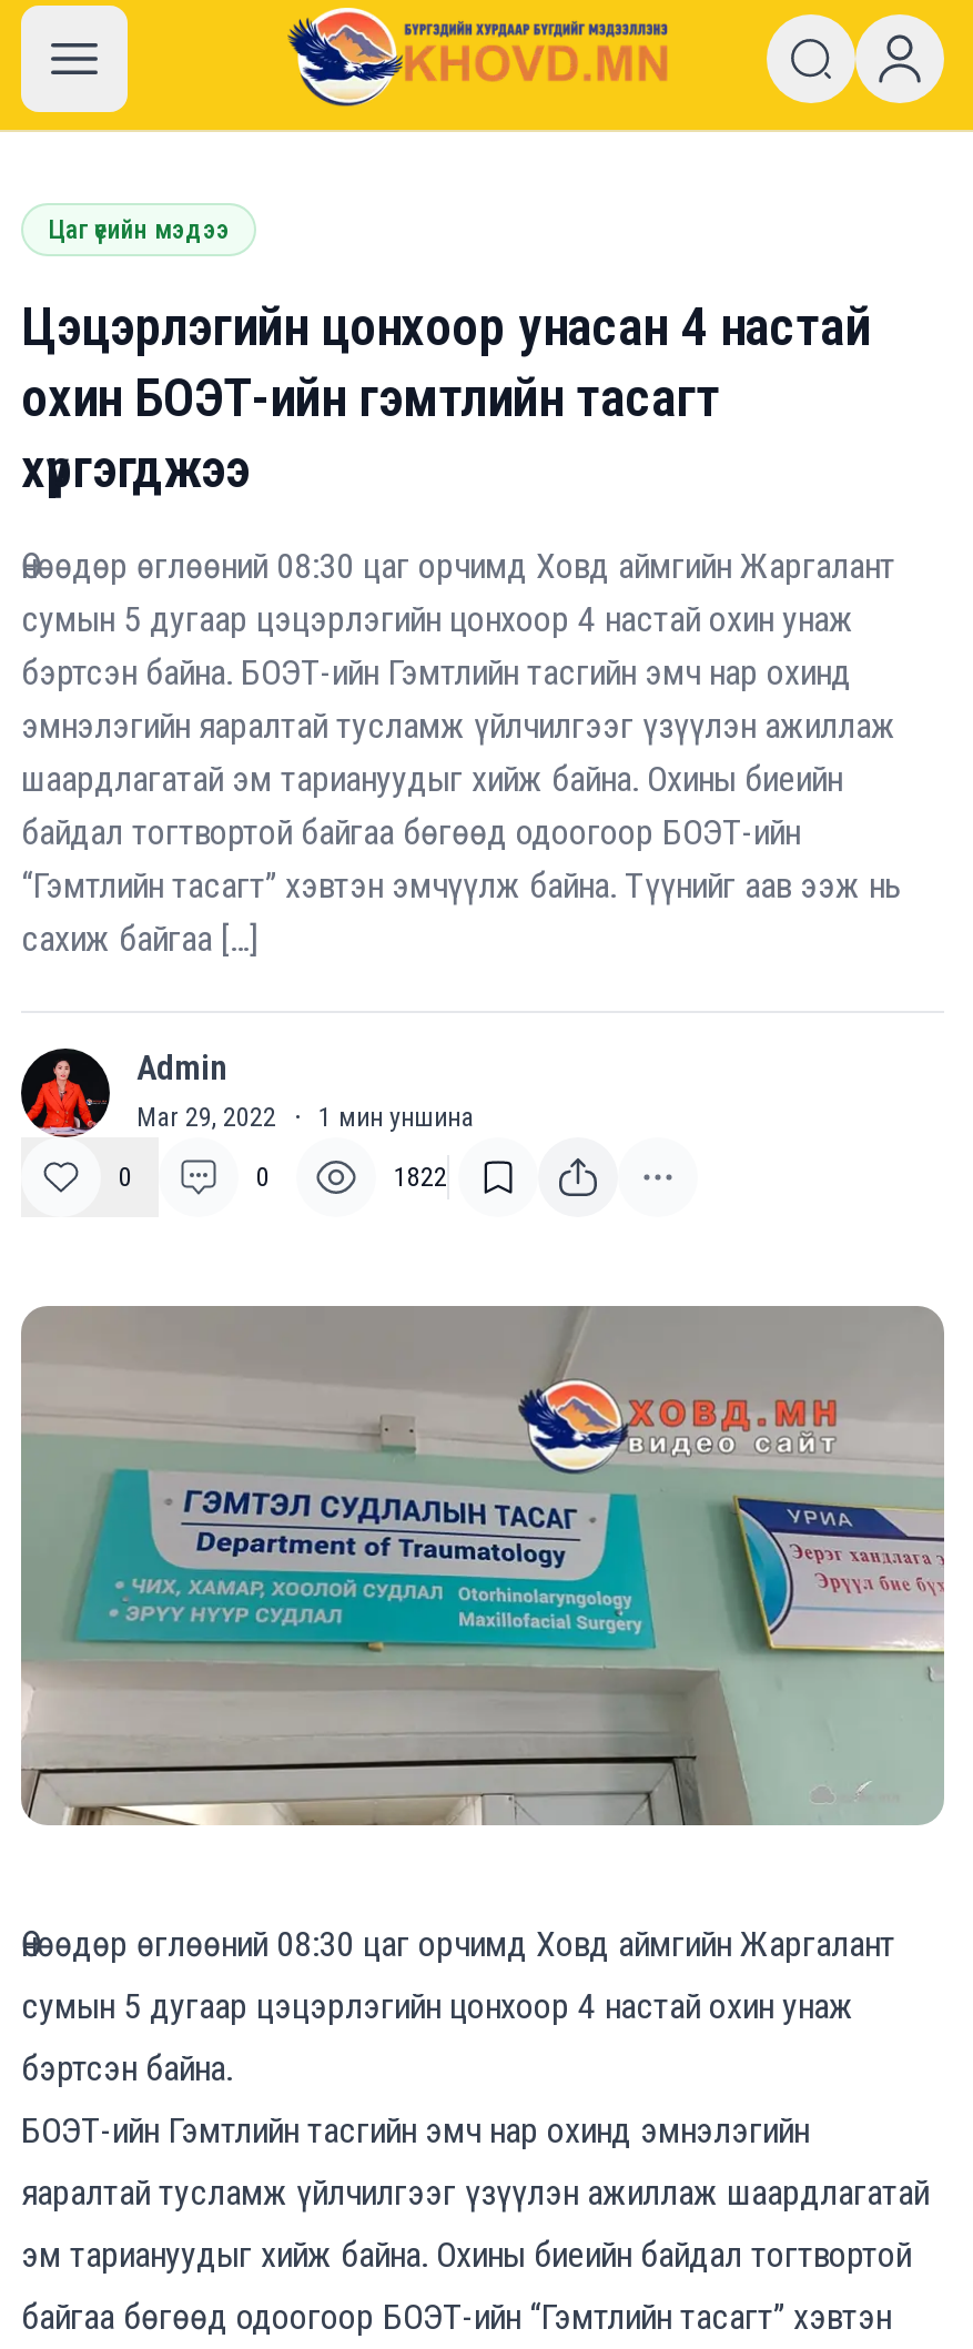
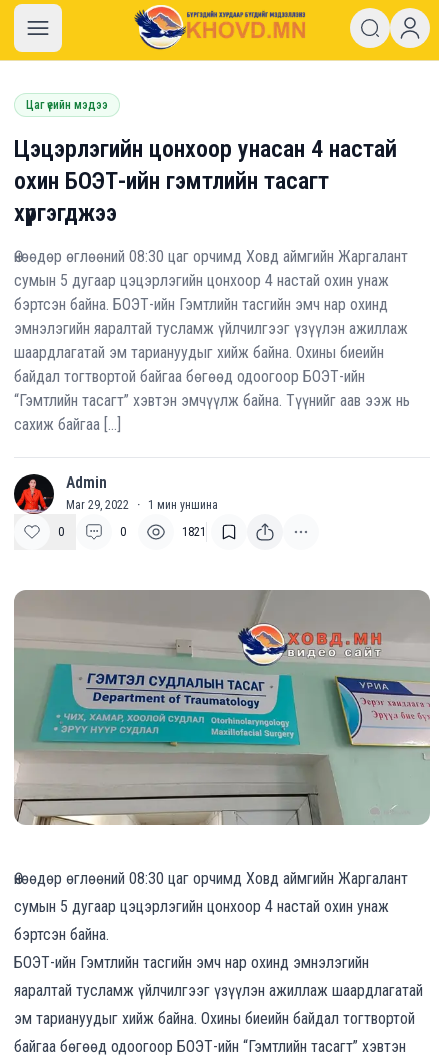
[394,1162,447,1193] 1822 -> [182,525,206,539] 1821

